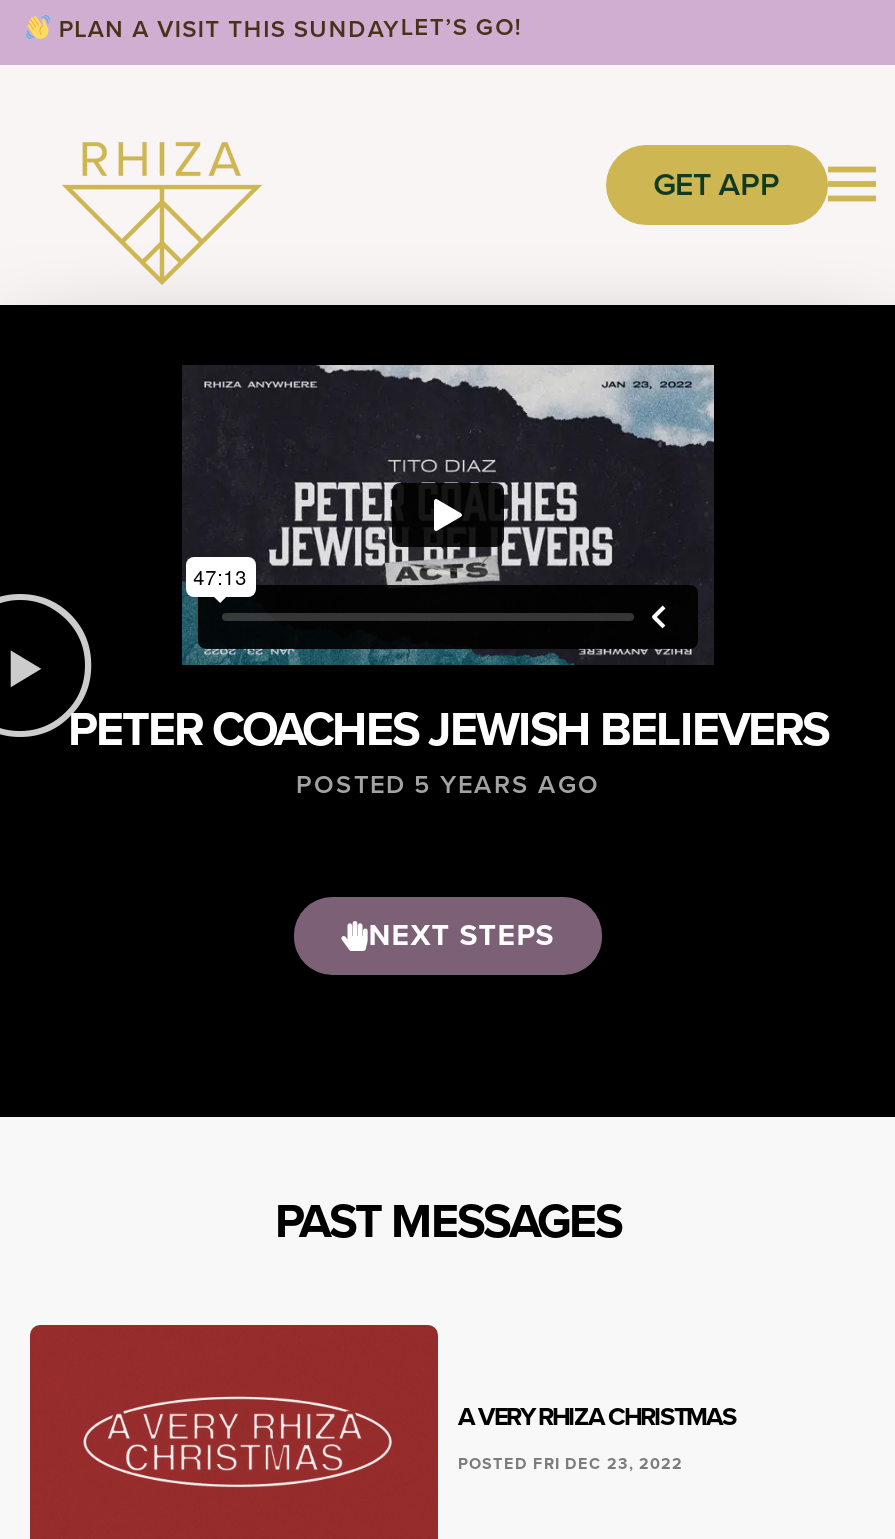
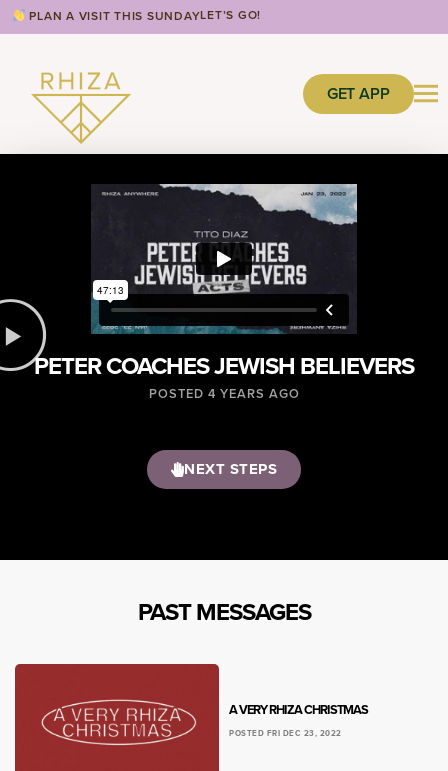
[296,765,600,803] POSTED 5 YEARS AGO -> [148,384,299,403] POSTED 4 YEARS AGO

